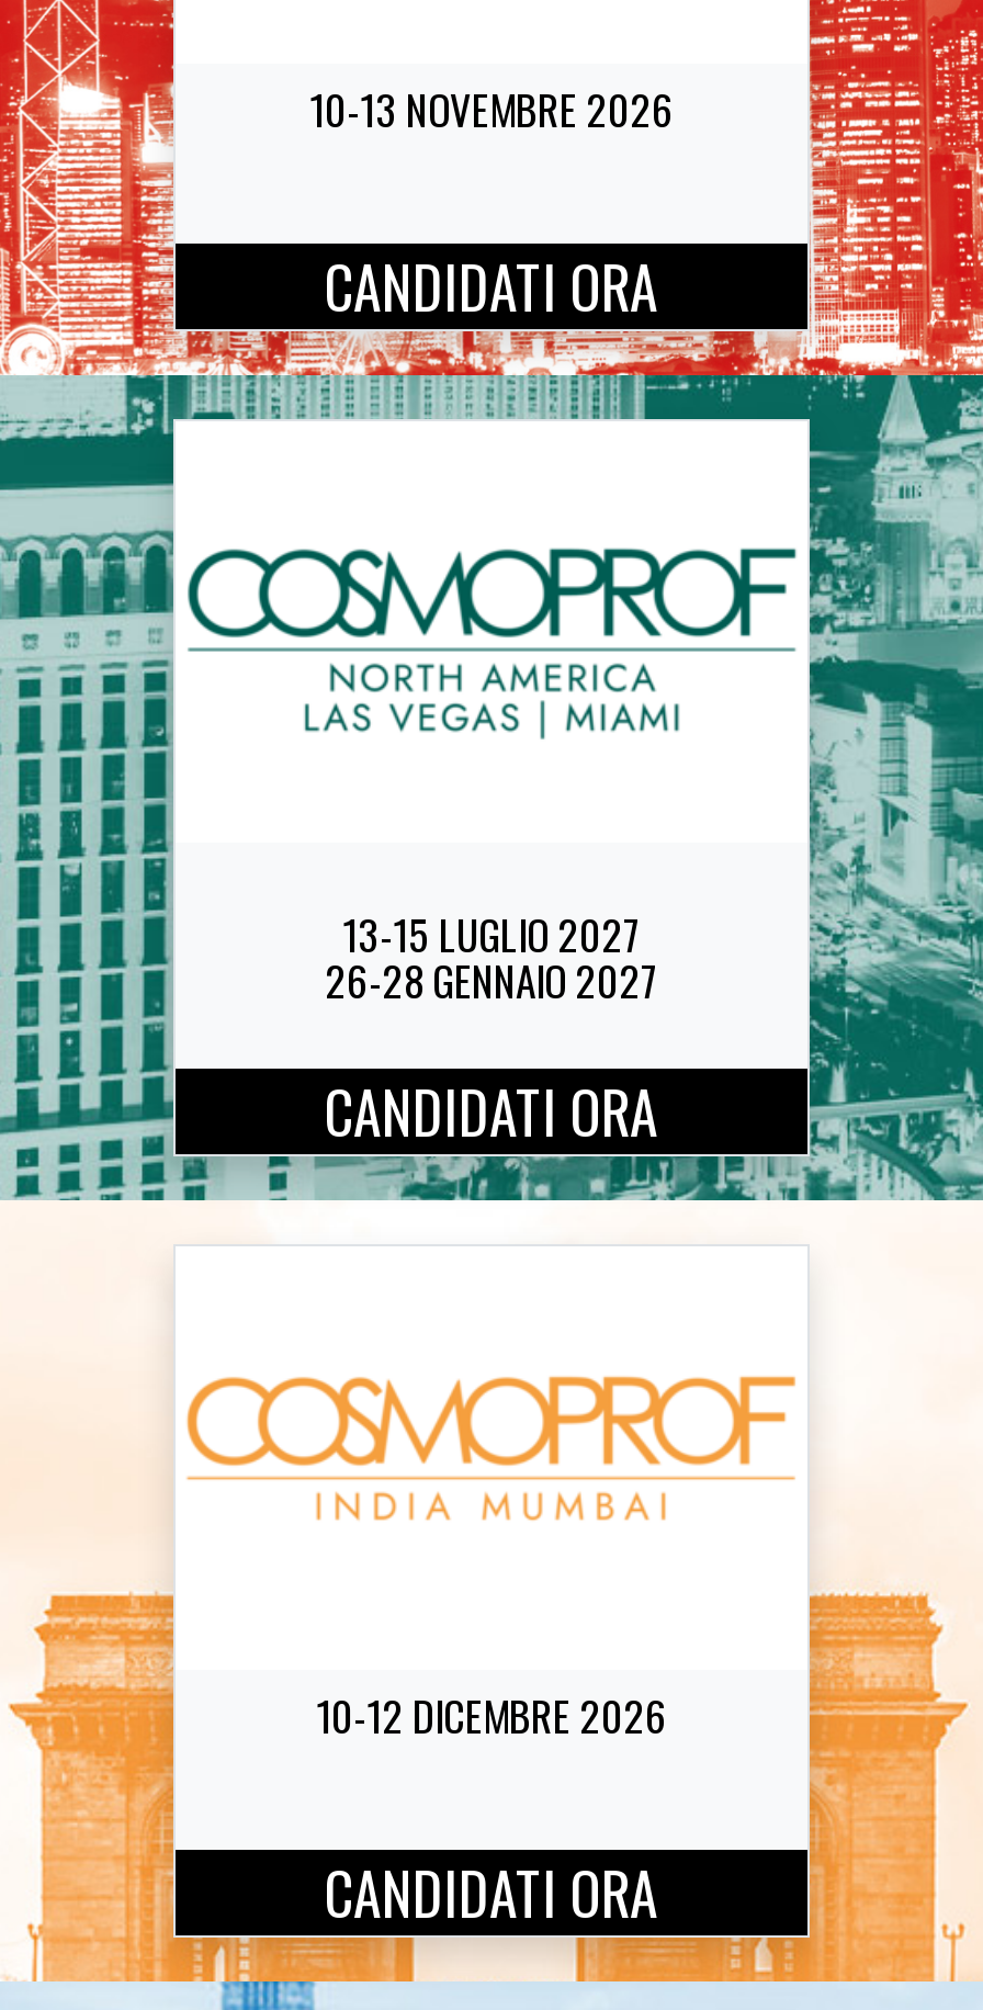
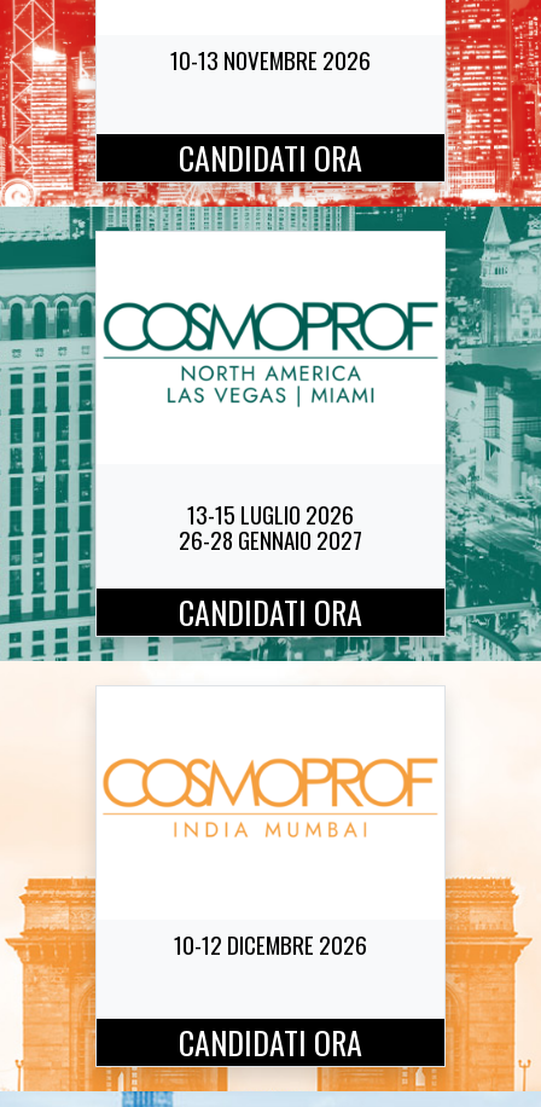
[342,903,641,964] 13-15 LUGLIO 2027 -> [187,497,354,531] 13-15 LUGLIO 2026

